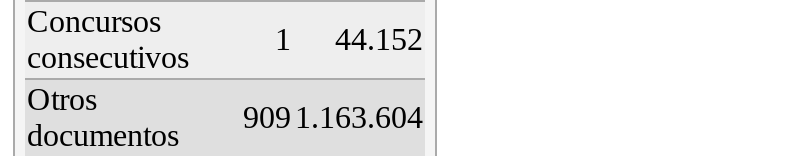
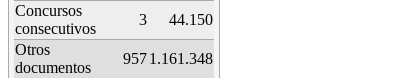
[275,22,291,56] 1 -> [139,11,147,28] 3
[335,22,423,56] 44.152 -> [169,11,213,28] 44.150
[243,100,423,134] 909 1.163.604 -> [123,50,213,67] 957 1.161.348

